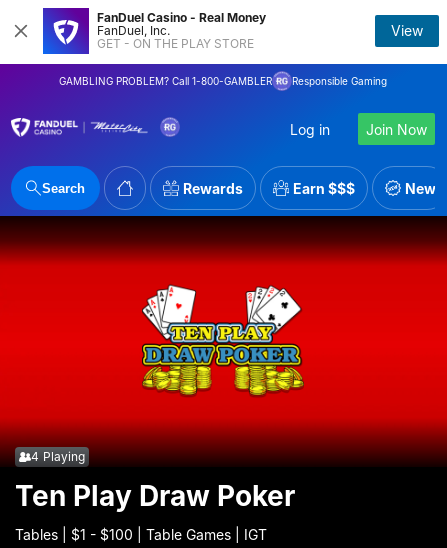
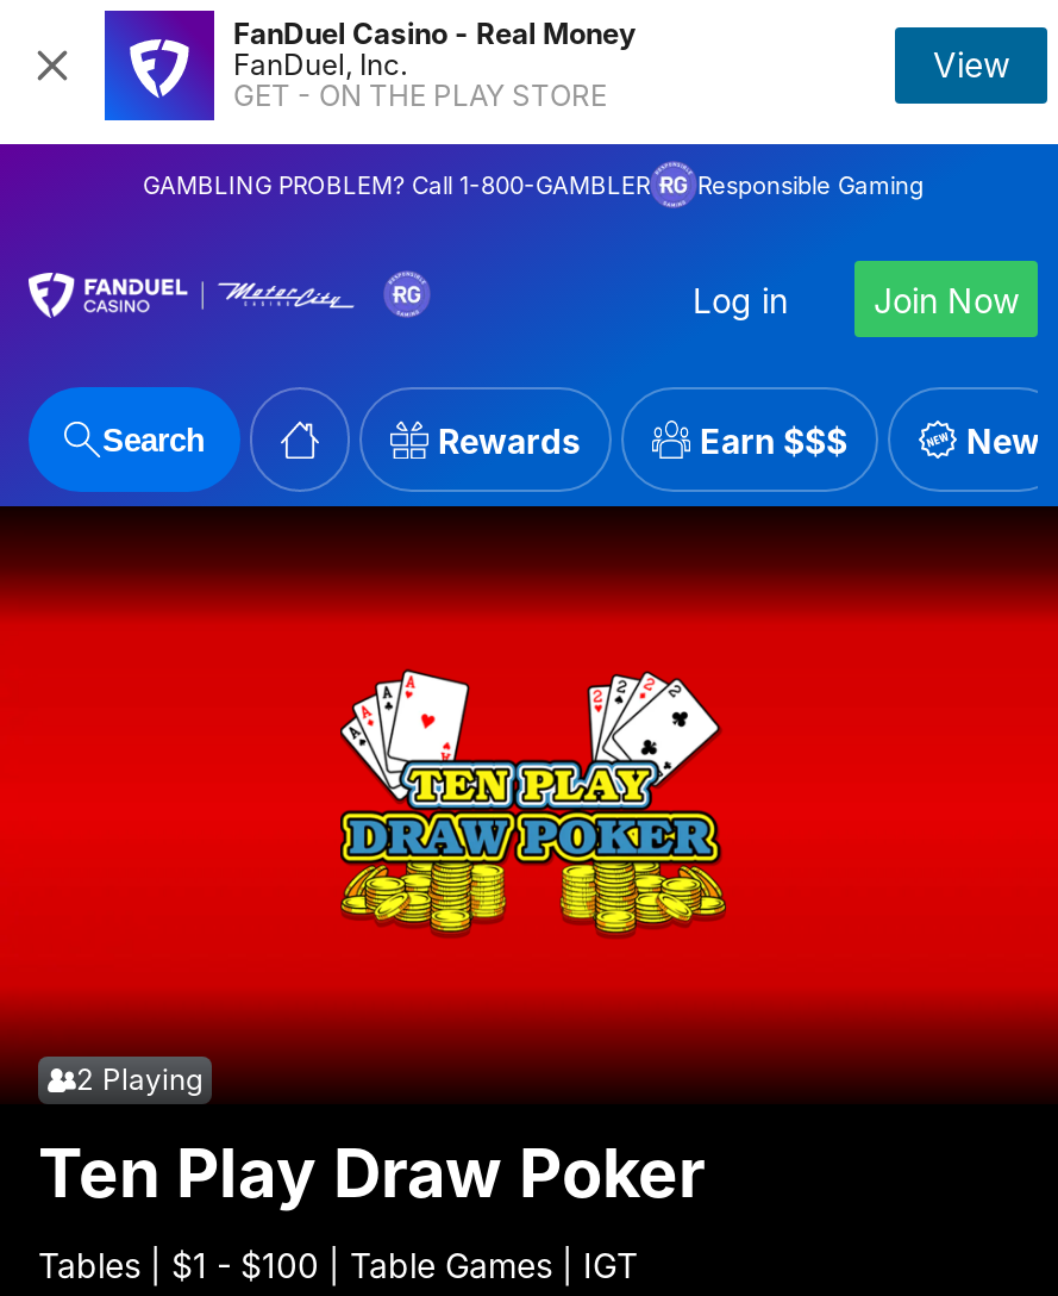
[31,449,85,464] 4 Playing -> [76,1062,202,1098] 2 Playing

